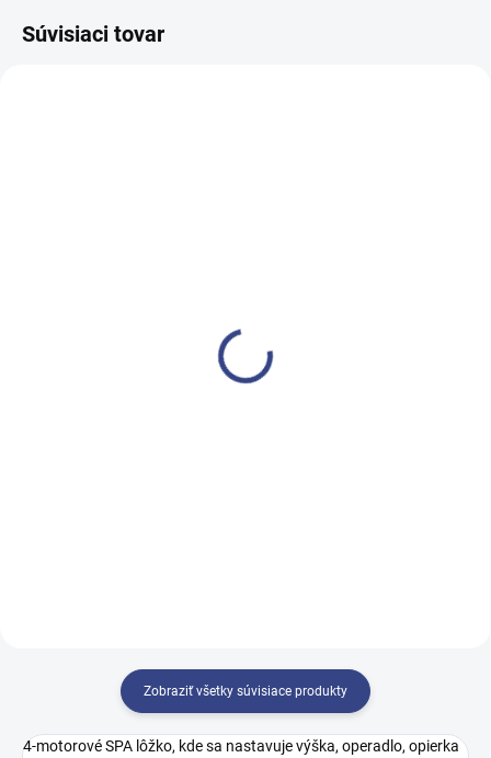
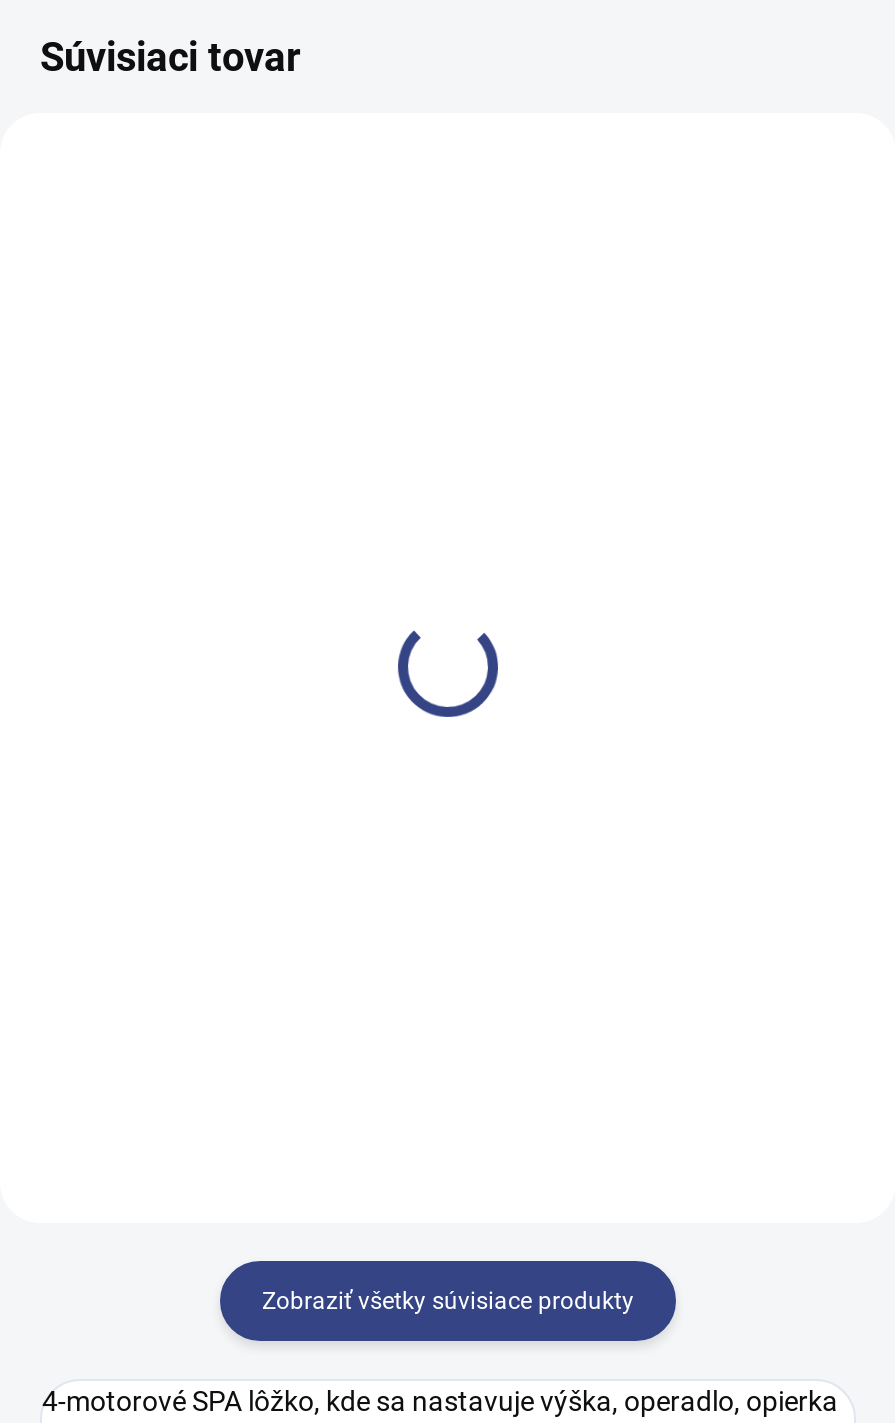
[217,329,274,395] [image] -> [396,597,500,719] [image]

